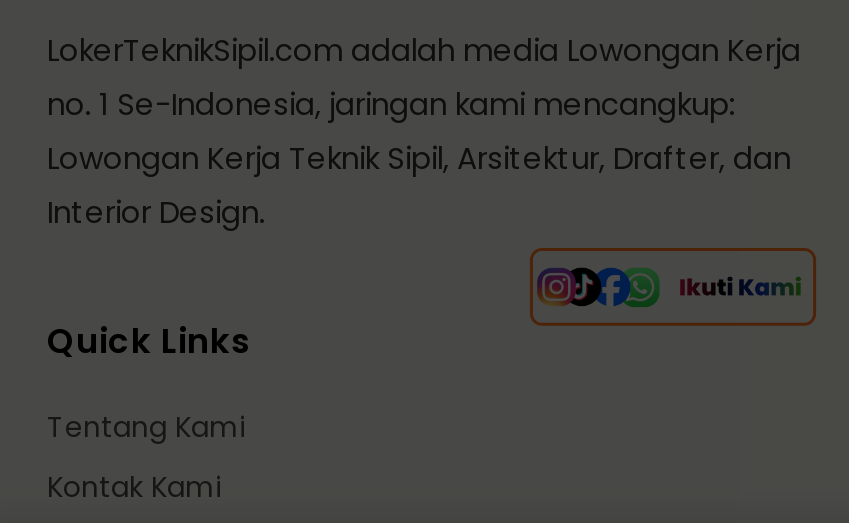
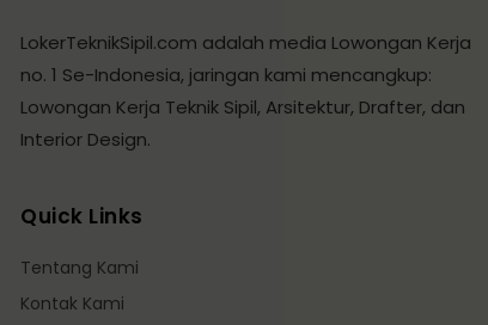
[527,247,819,327] [image] -> none

